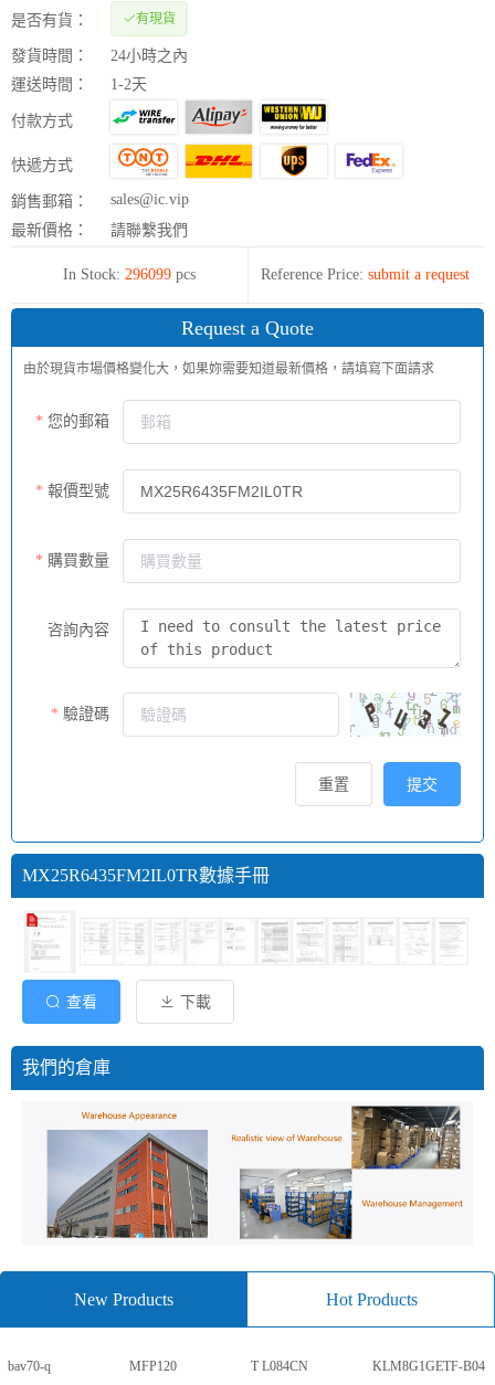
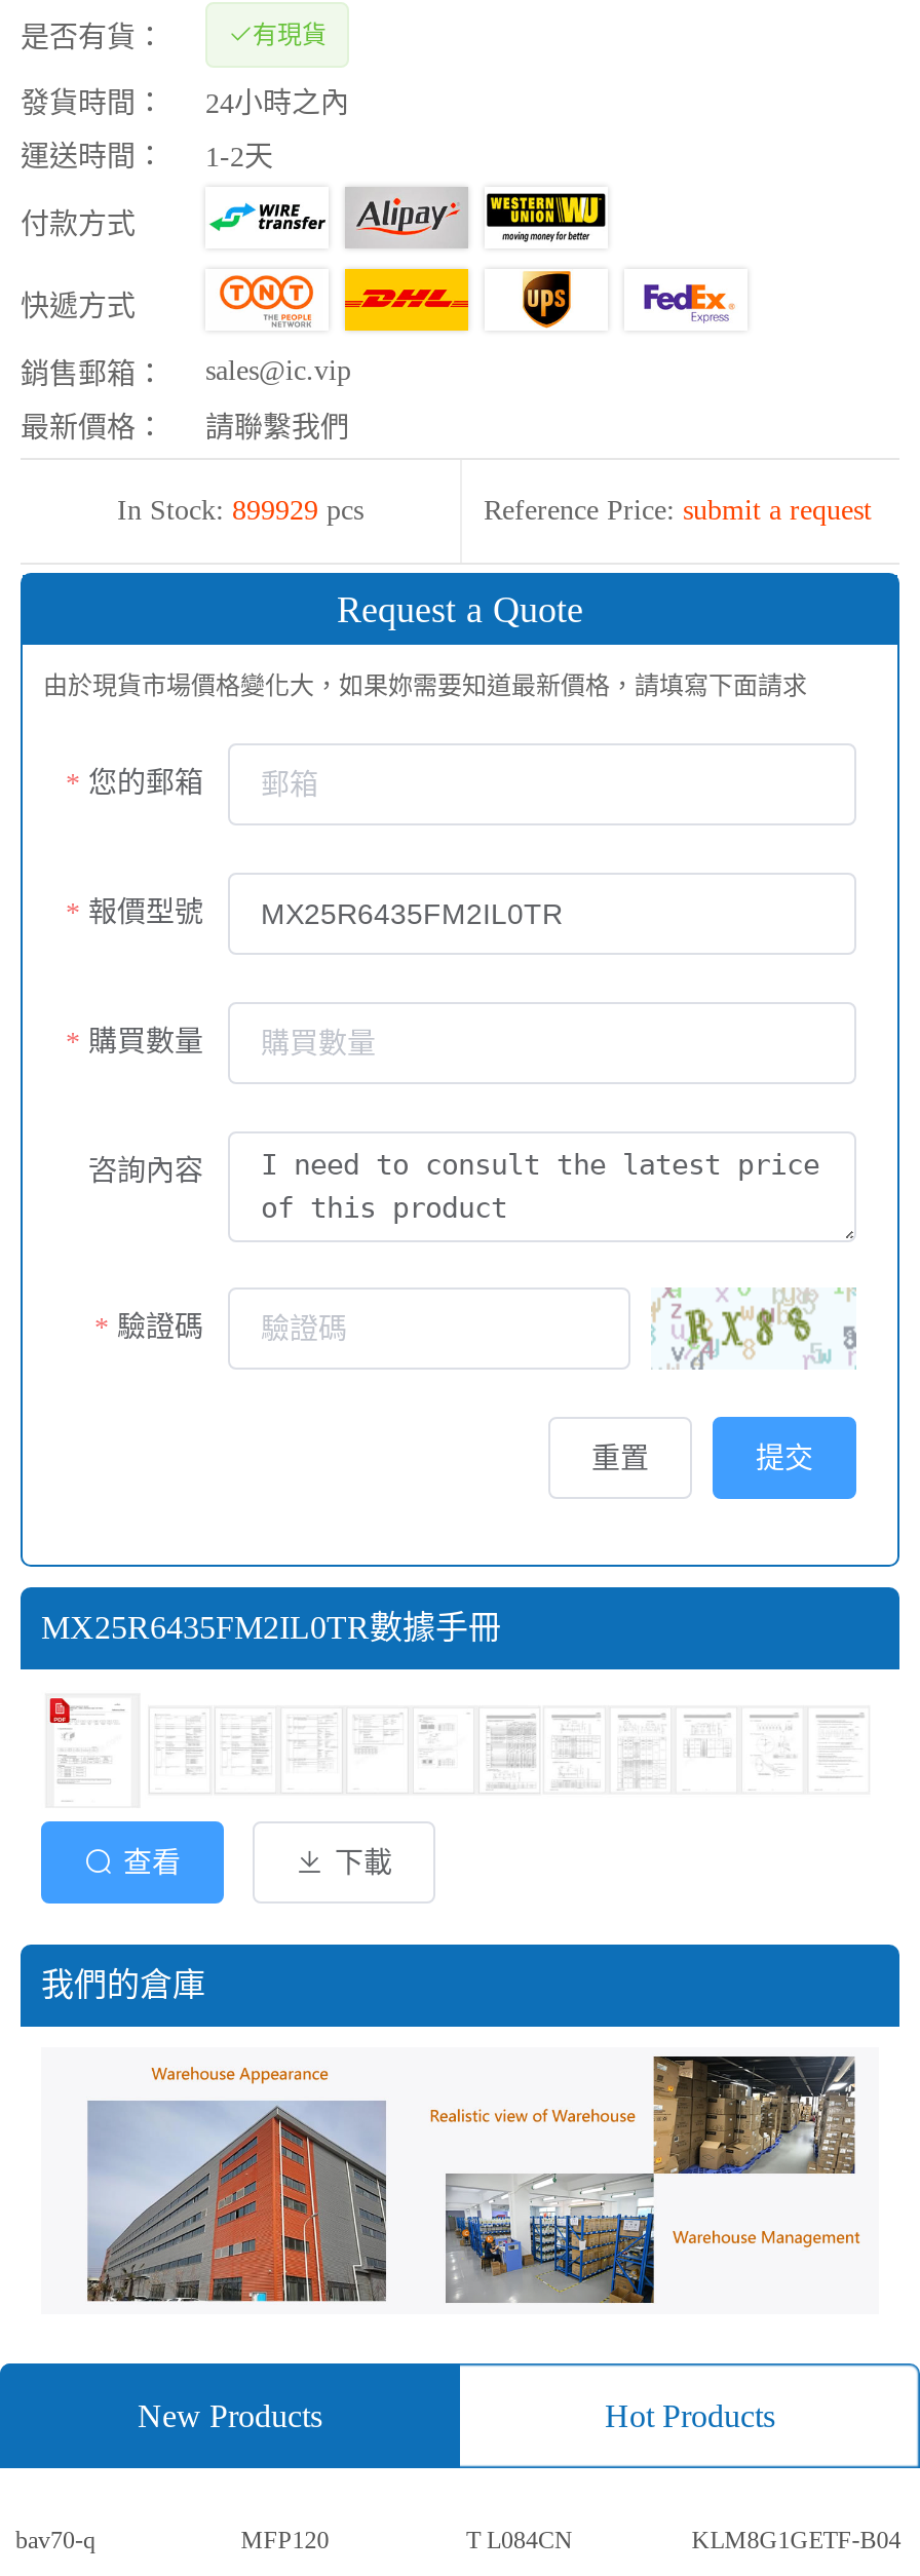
[63,266,196,282] In Stock: 296099 pcs -> [117,494,363,525] In Stock: 899929 pcs
[350,692,461,737] [image] -> [651,1287,856,1370] [image]

